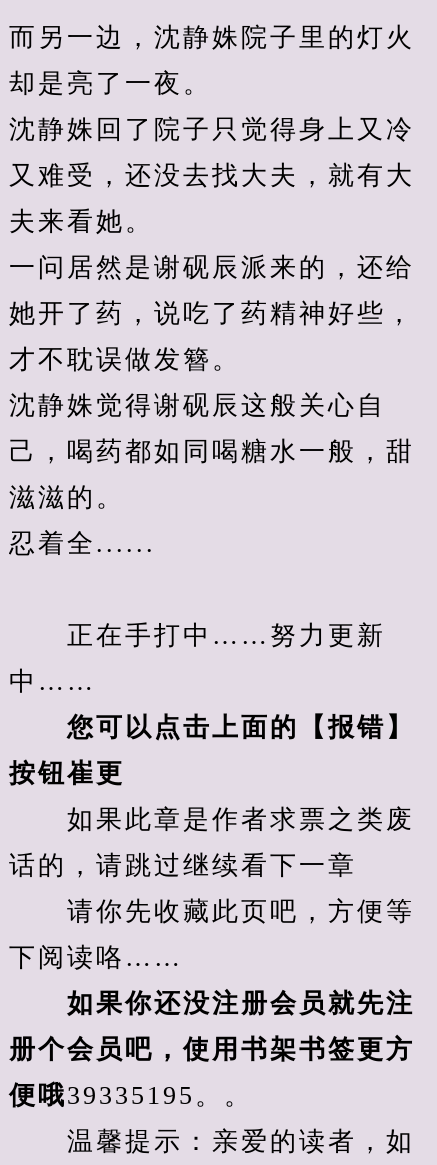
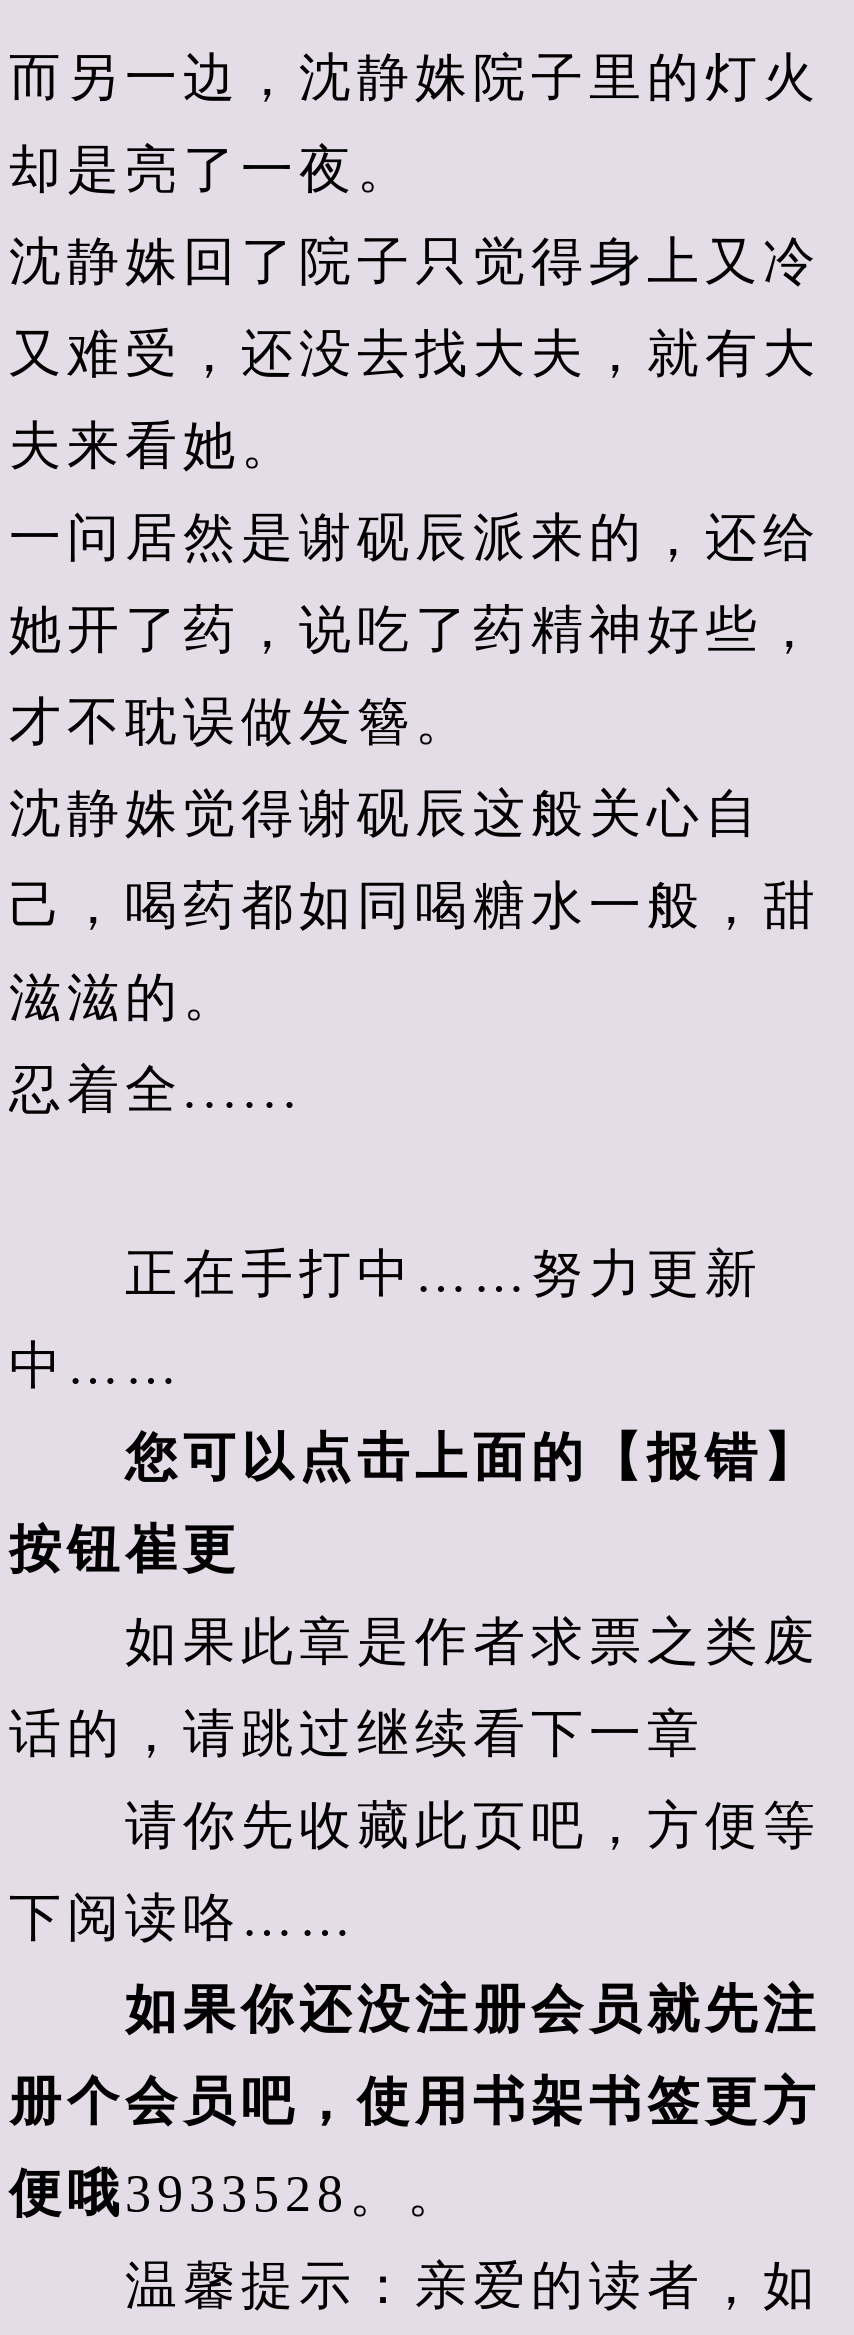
[9,1081,253,1110] 便哦39335195。。 -> [9,2165,465,2223] 便哦3933528。。

